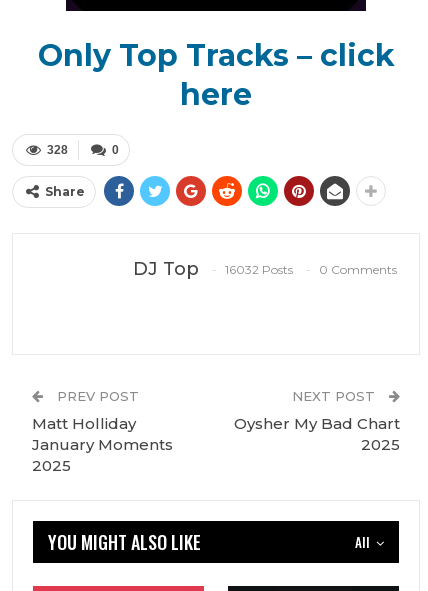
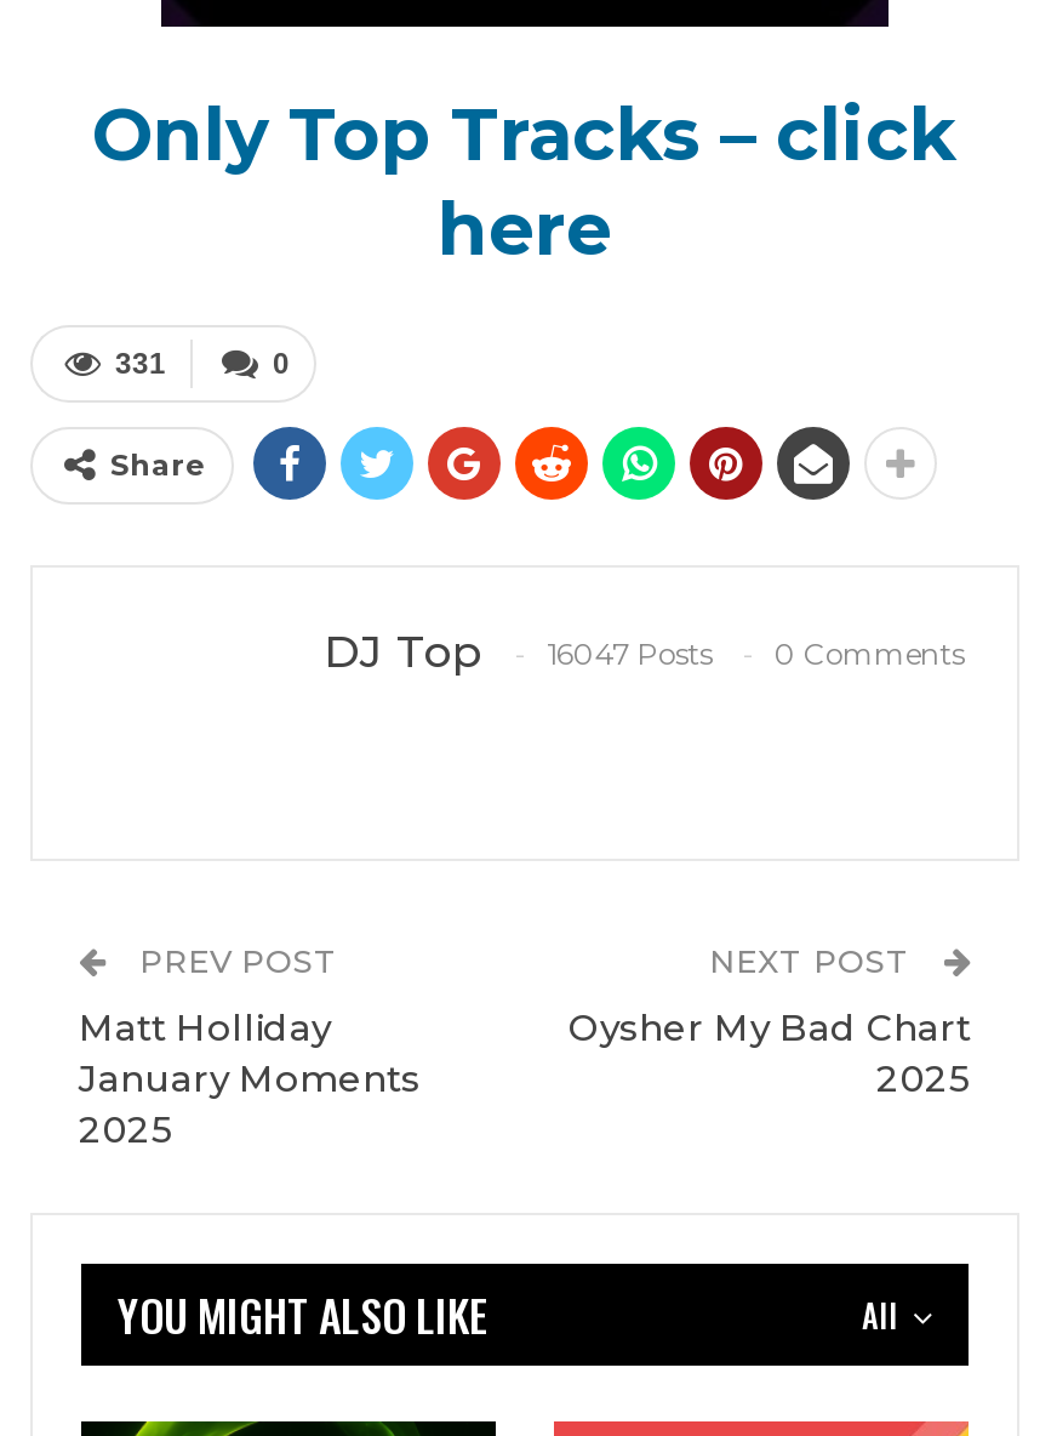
[47,143,68,157] 328 -> [115,346,166,380] 331
[225,262,293,277] 16032 Posts -> [547,635,712,672] 16047 Posts

